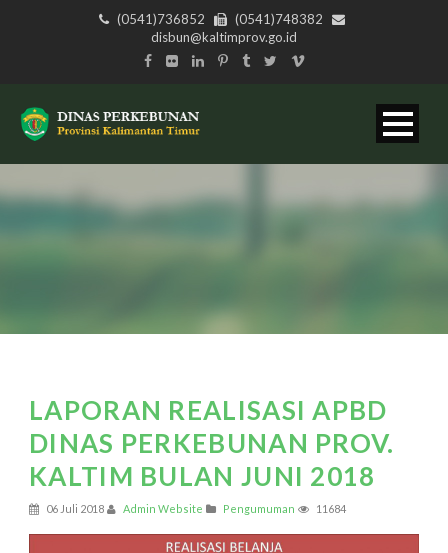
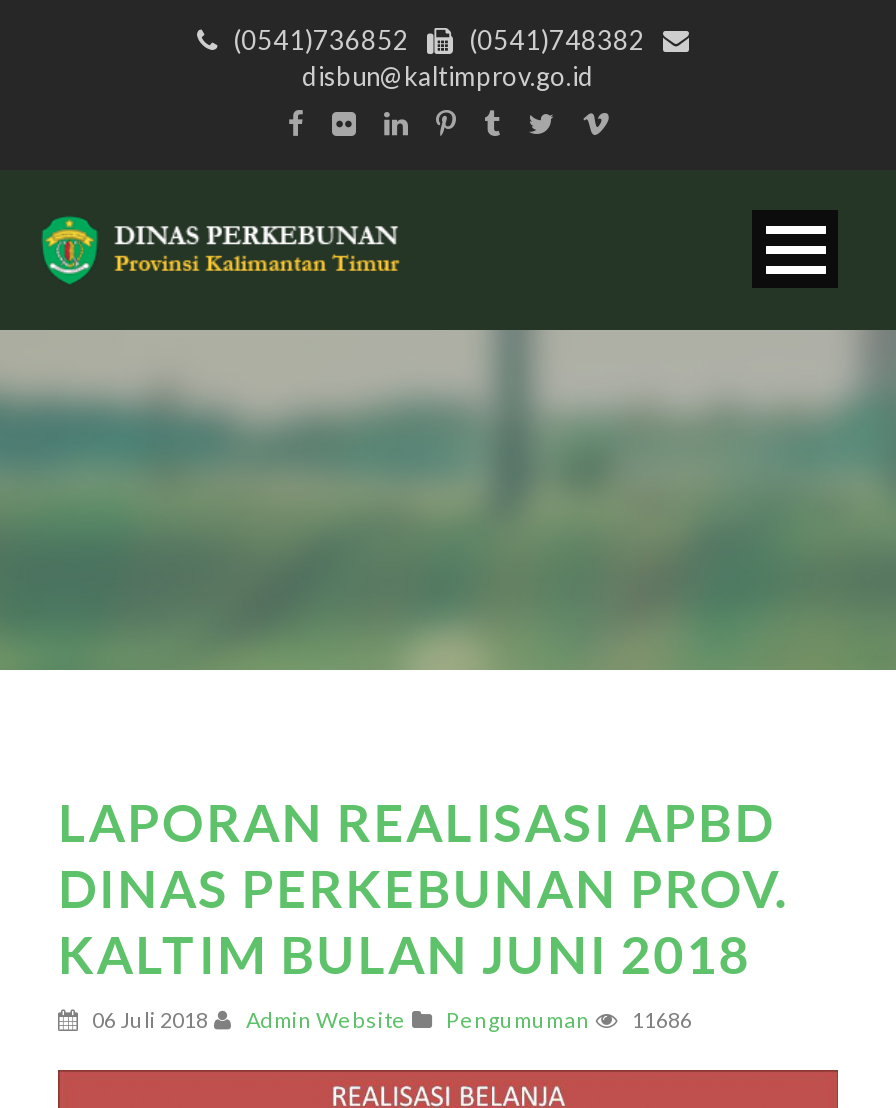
[44,502,346,515] 06 Juli 2018 Admin Website Pengumuman 11684 -> [88,1006,692,1032] 06 Juli 2018 Admin Website Pengumuman 11686

